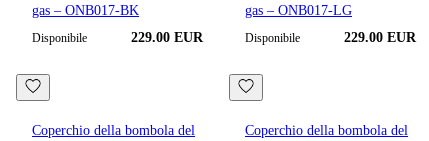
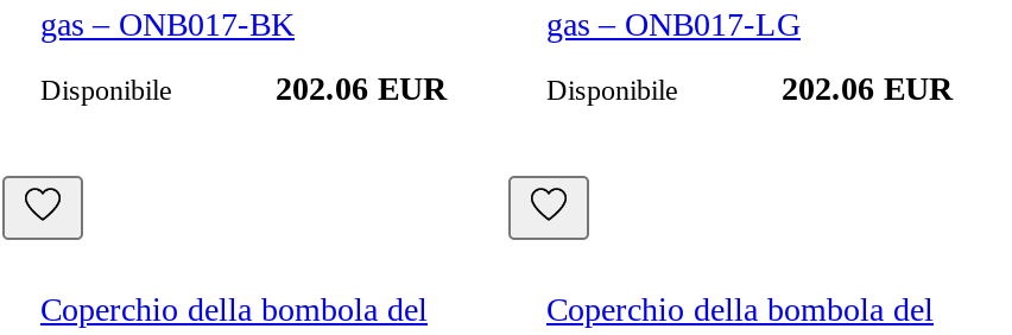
[131,30,203,45] 229.00 EUR -> [276,71,447,106] 202.06 EUR
[344,30,416,45] 229.00 EUR -> [782,71,953,106] 202.06 EUR

